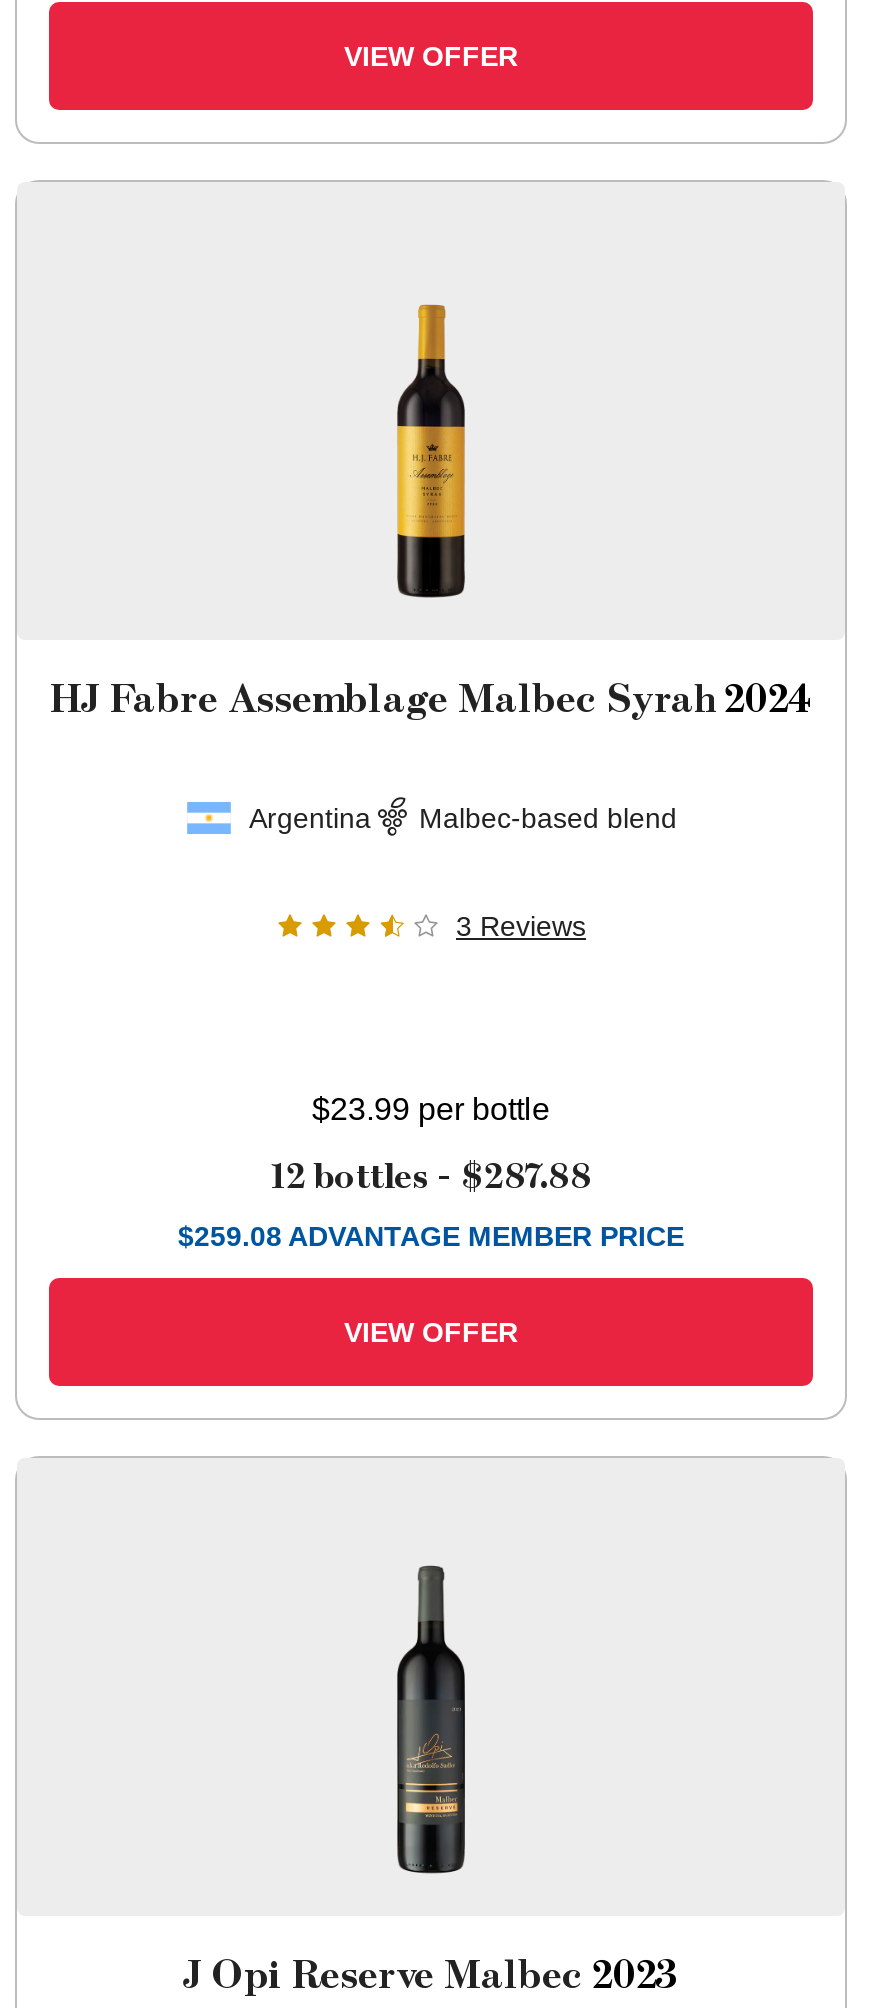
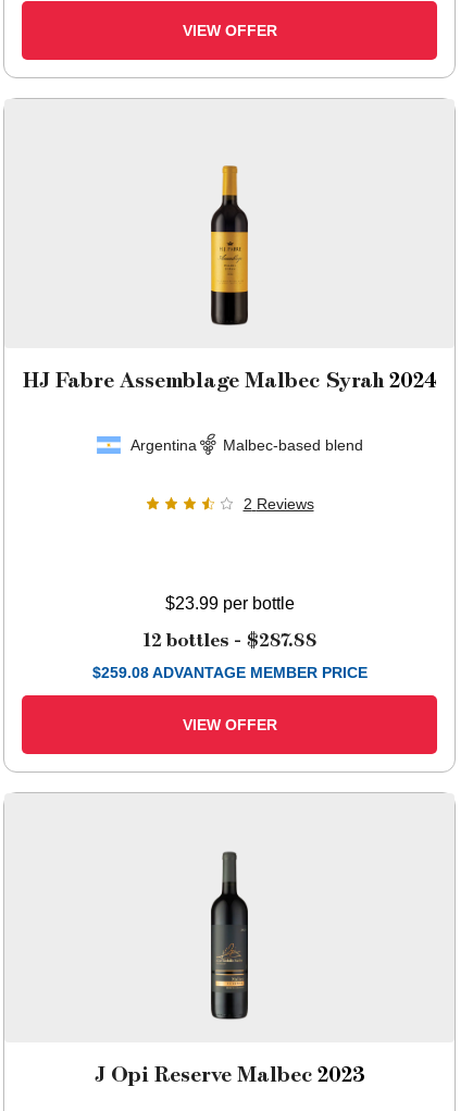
[456,910,586,942] 3 Reviews -> [243,495,314,513] 2 Reviews

